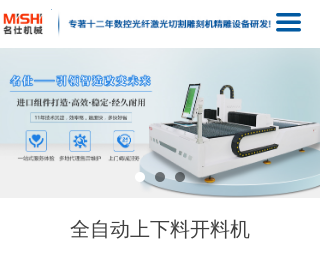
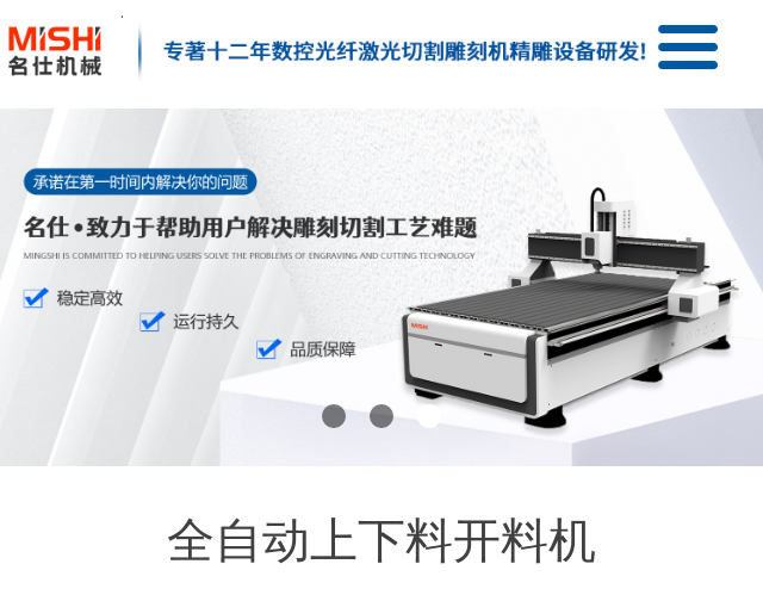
[3,48,317,198] [image] -> [7,111,756,464] [image]

